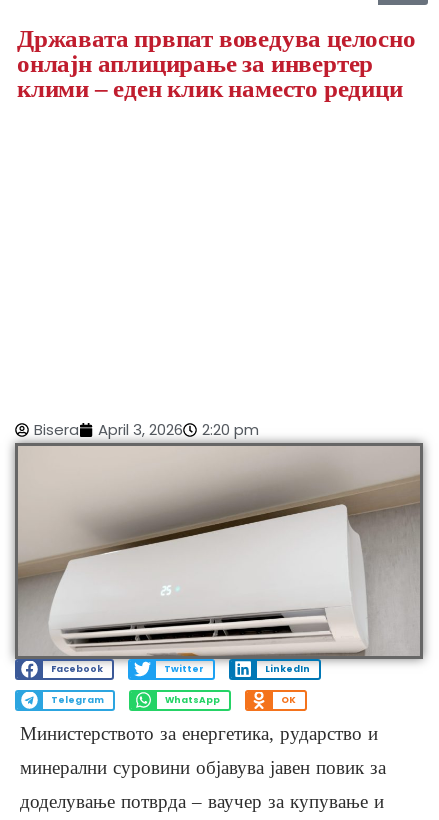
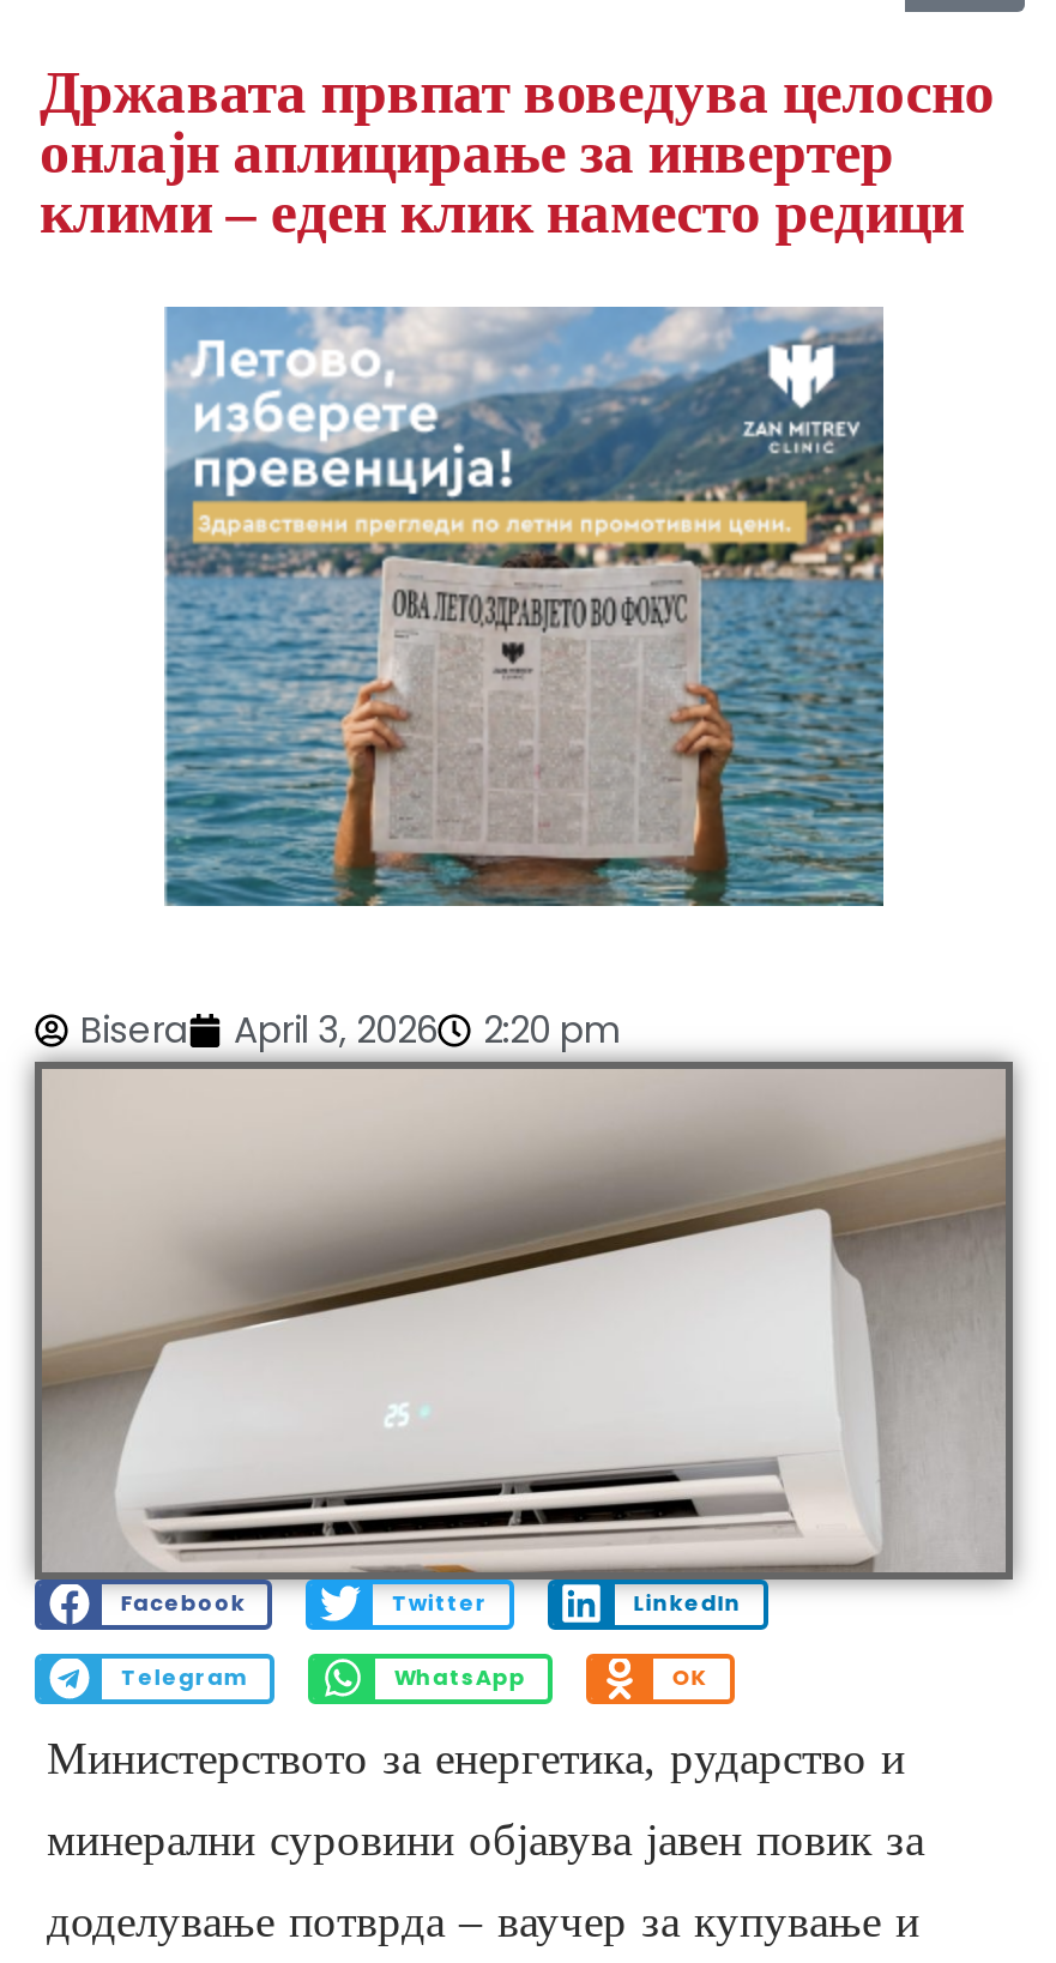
none -> [162,304,886,908] [image]

